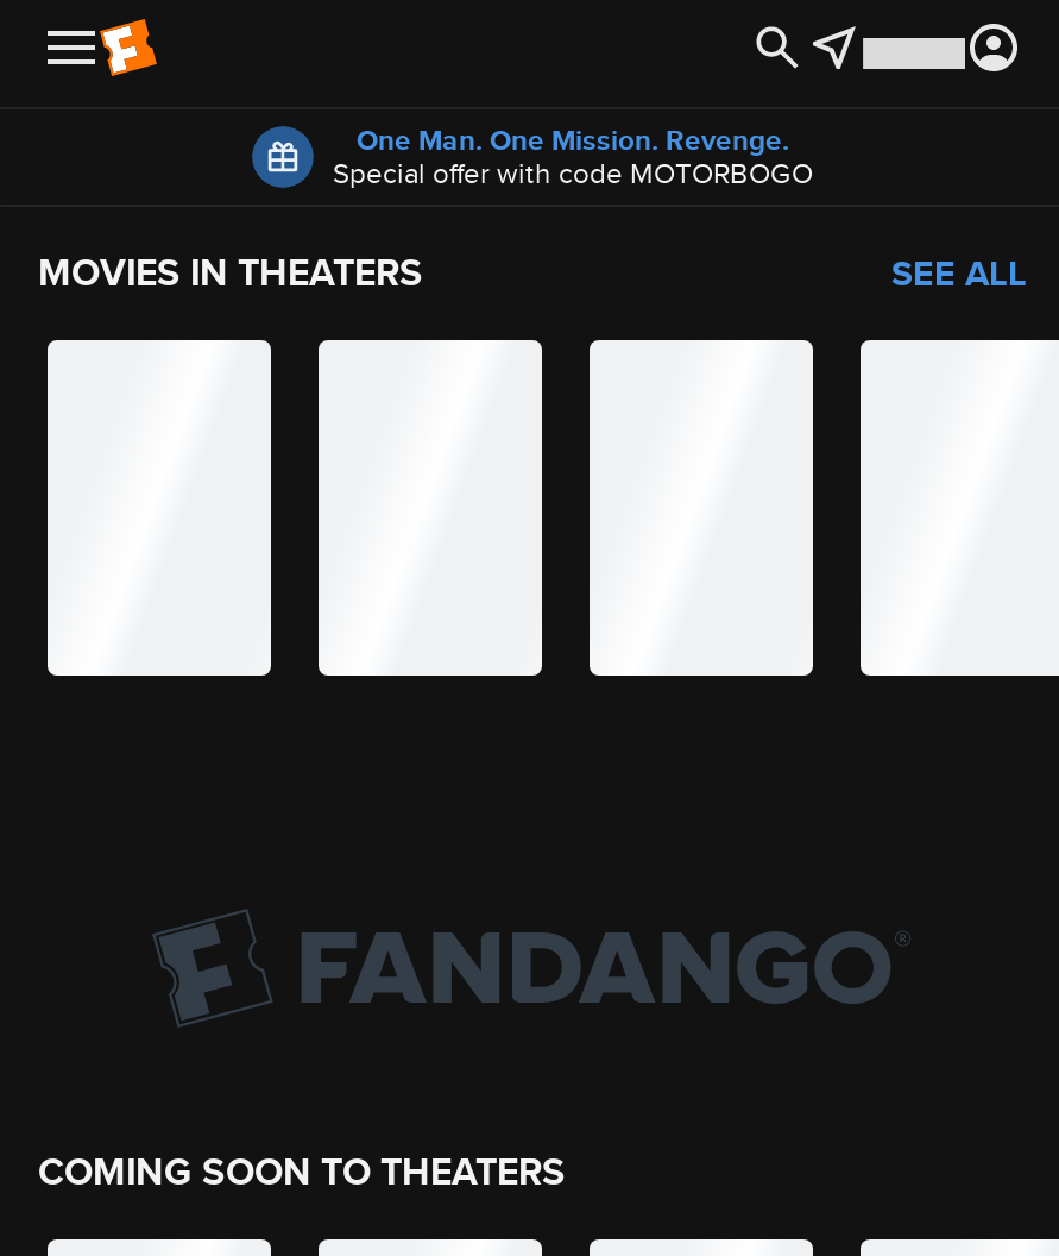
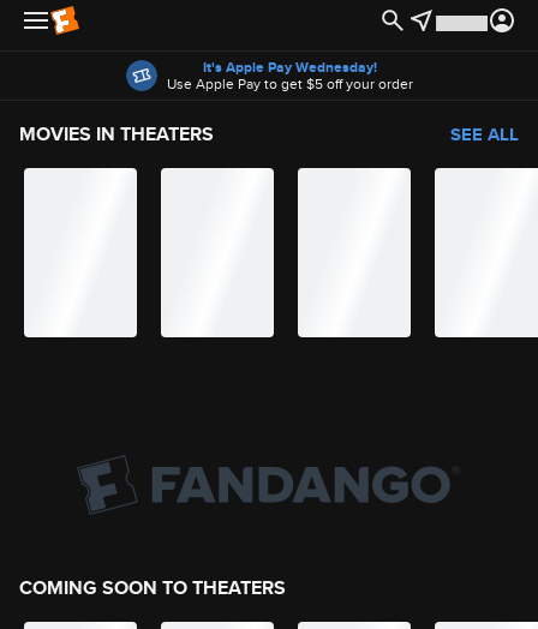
[333,119,813,193] One Man. One Mission. Revenge. | Special offer with code MOTORBOGO -> [166,56,413,94] It's Apple Pay Wednesday! | Use Apple Pay to get $5 off your order

